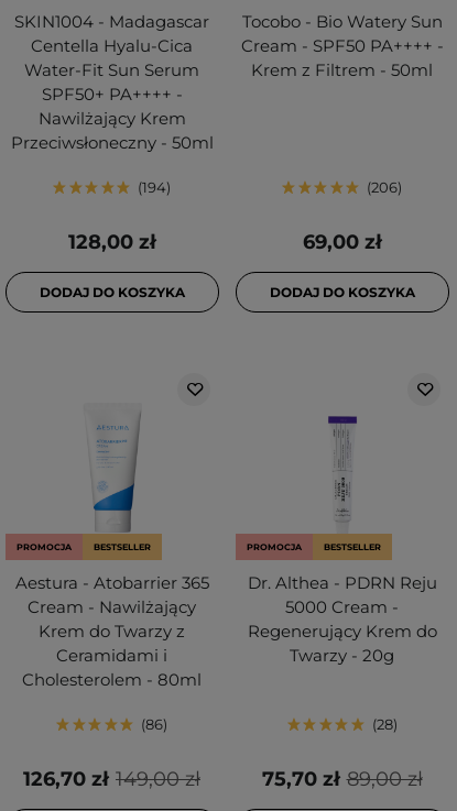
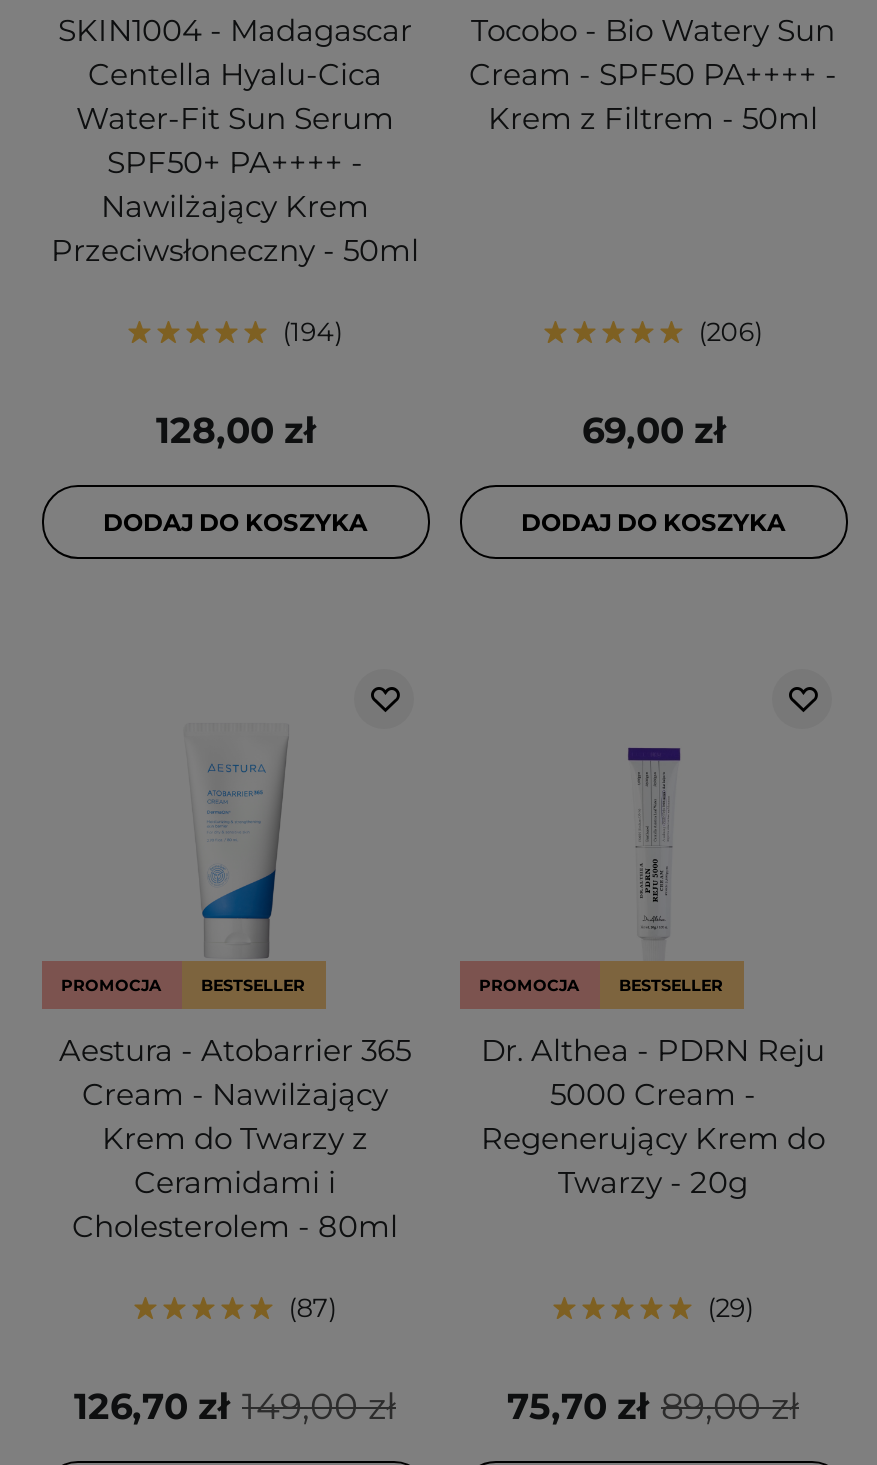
[146,716,163,733] 86 -> [296,1292,328,1324] 87
[376,716,393,733] 28 -> [716,1292,746,1324] 29

